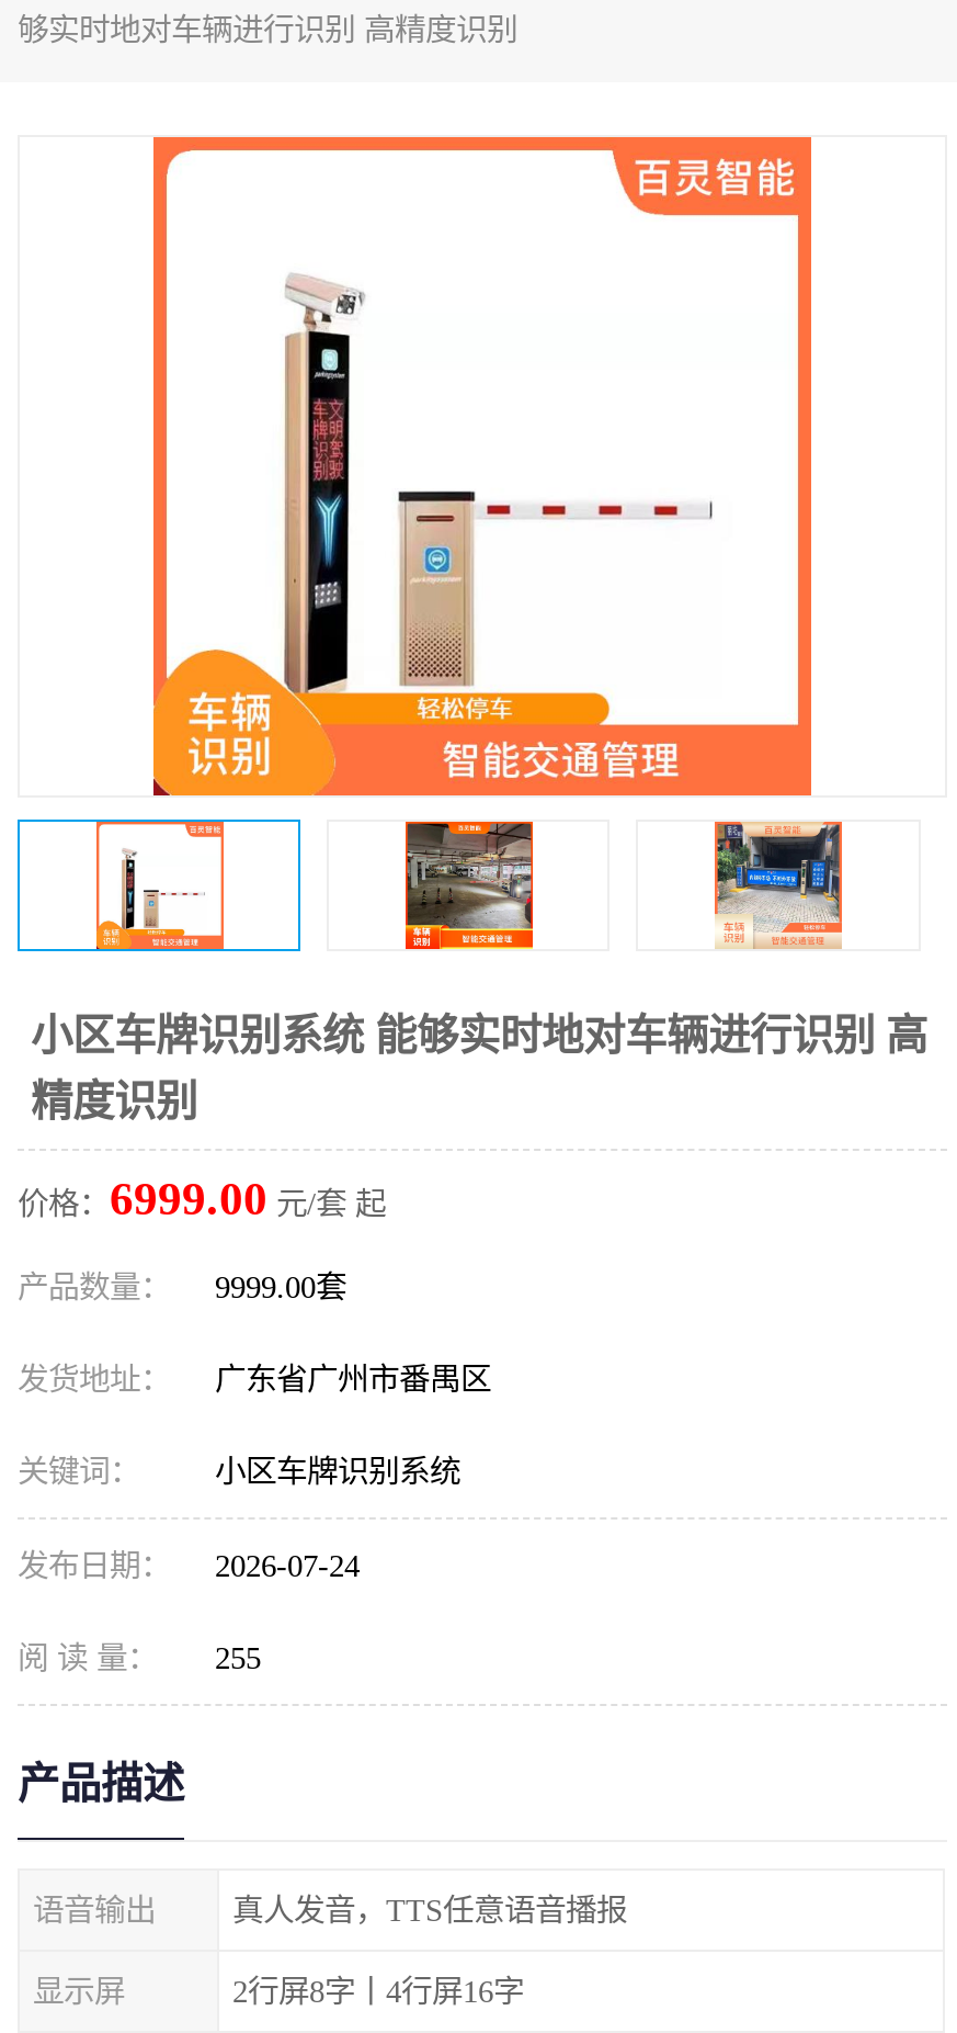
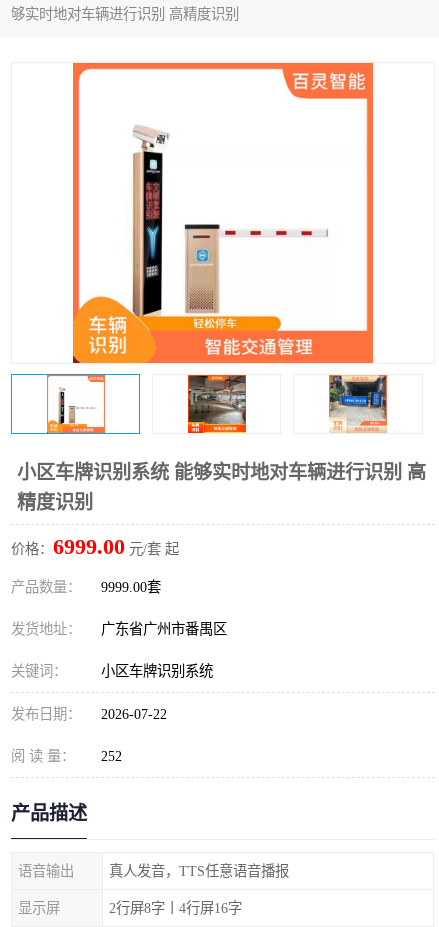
[18,1548,360,1583] 发布日期： 2026-07-24 -> [11,706,167,722] 发布日期： 2026-07-22
[18,1640,261,1675] 阅 读 量： 255 -> [11,748,122,764] 阅 读 量： 252

